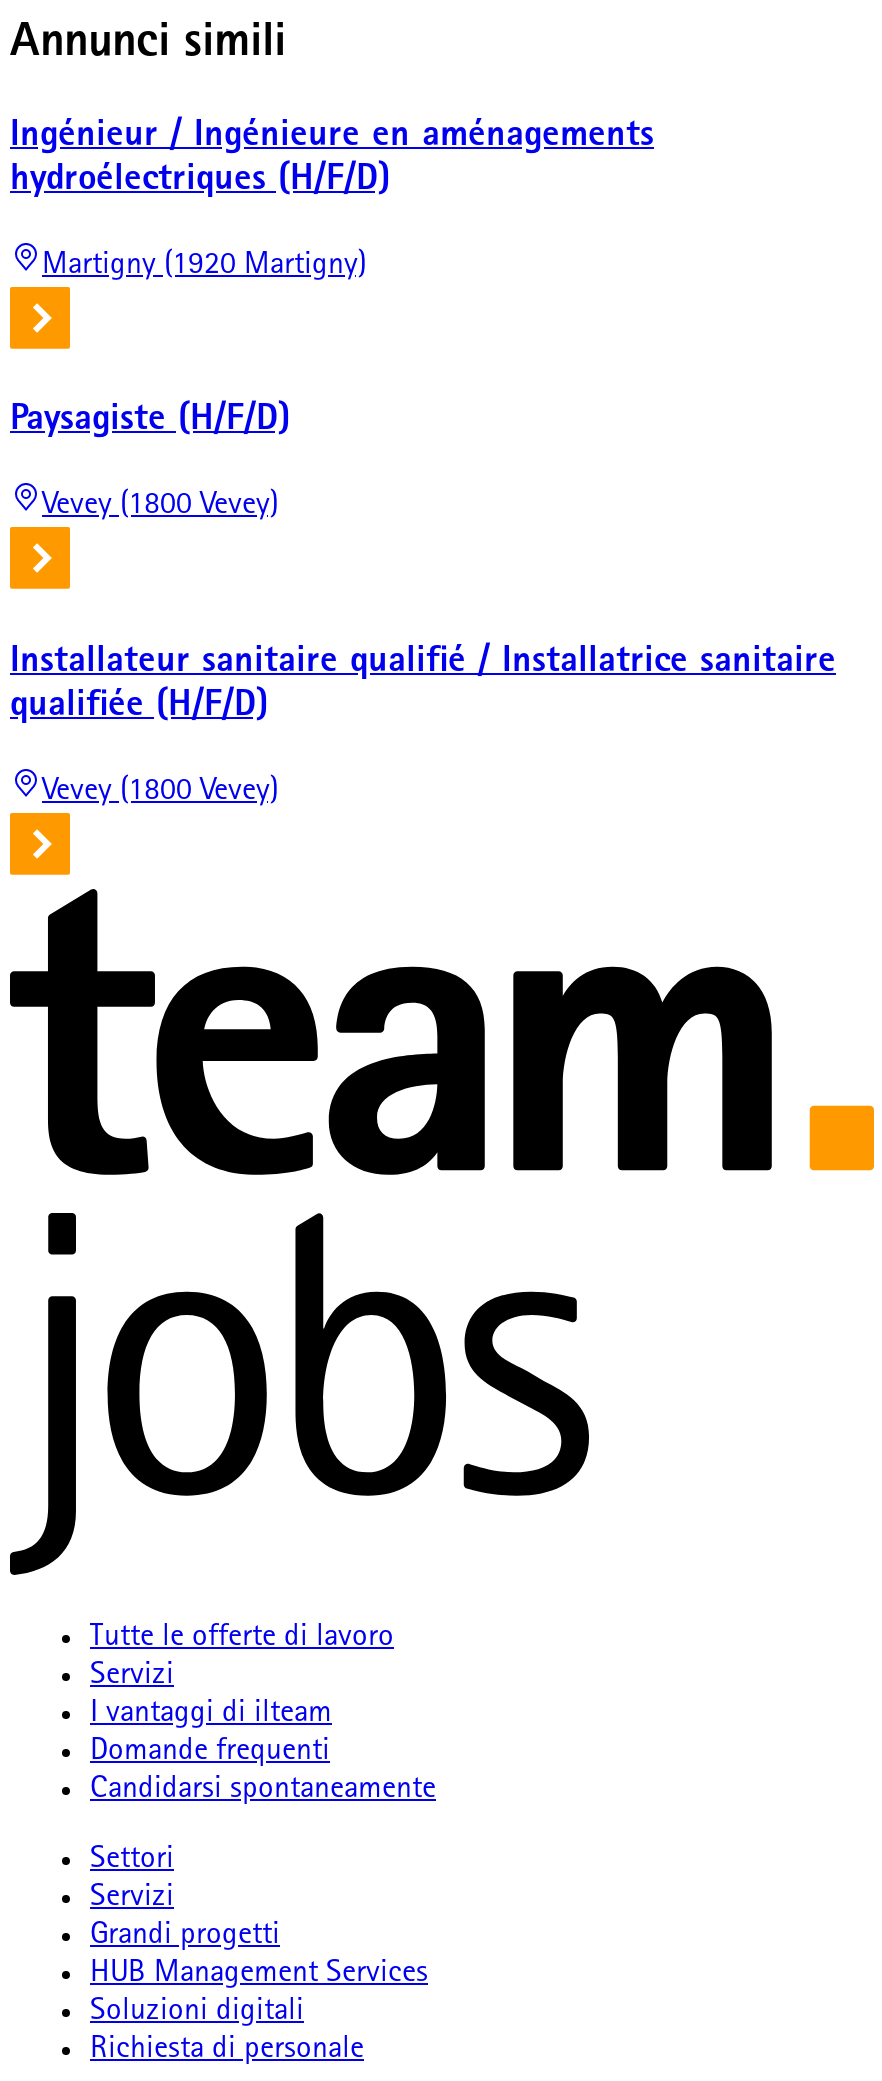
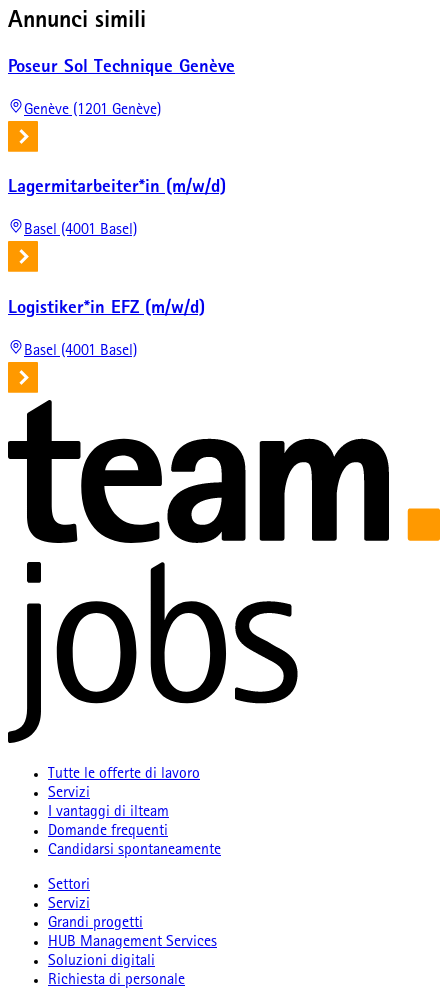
[10,119,654,199] Ingénieur / Ingénieure en aménagements | hydroélectriques (H/F/D) -> [8,59,235,77] Poseur Sol Technique Genève
[42,250,366,282] Martigny (1920 Martigny) -> [24,103,161,119] Genève (1201 Genève)
[10,404,290,440] Paysagiste (H/F/D) -> [8,179,226,197] Lagermitarbeiter*in (m/w/d)
[42,491,278,523] Vevey (1800 Vevey) -> [24,223,137,239] Basel (4001 Basel)
[10,645,836,725] Installateur sanitaire qualifié / Installatrice sanitaire | qualifiée (H/F/D) -> [8,300,205,318] Logistiker*in EFZ (m/w/d)
[42,776,278,808] Vevey (1800 Vevey) -> [24,343,137,359] Basel (4001 Basel)

